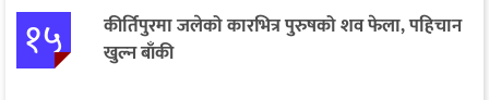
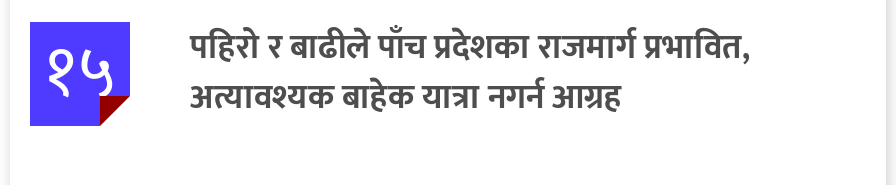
[104,11,462,69] कीर्तिपुरमा जलेको कारभित्र पुरुषको शव फेला, पहिचान | खुल्न बाँकी -> [190,21,750,127] पहिरो र बाढीले पाँच प्रदेशका राजमार्ग प्रभावित, | अत्यावश्यक बाहेक यात्रा नगर्न आग्रह

